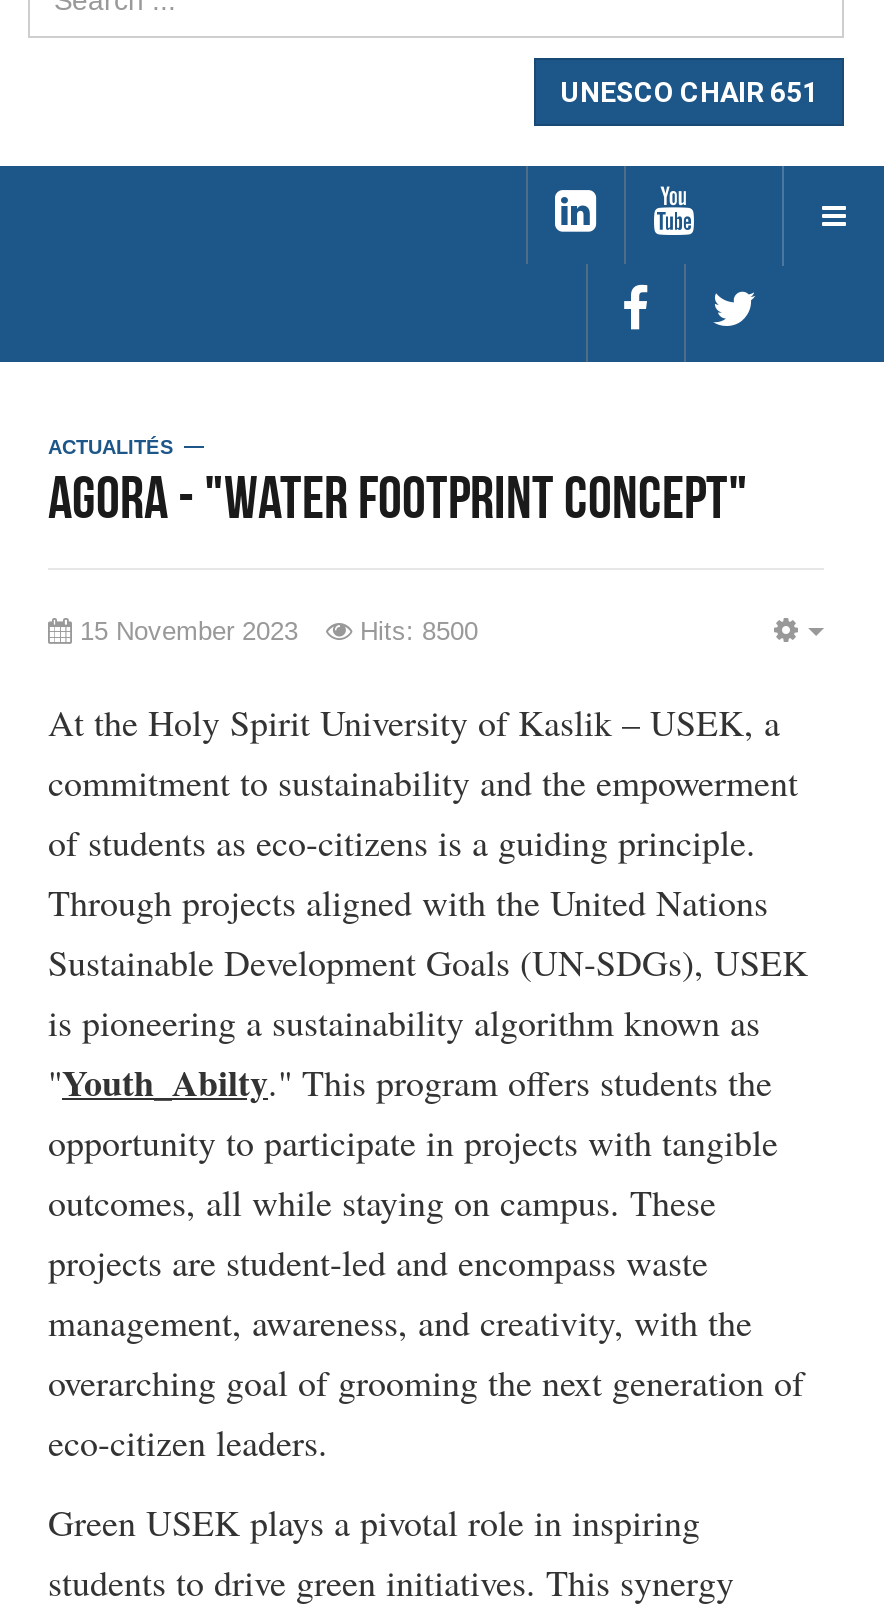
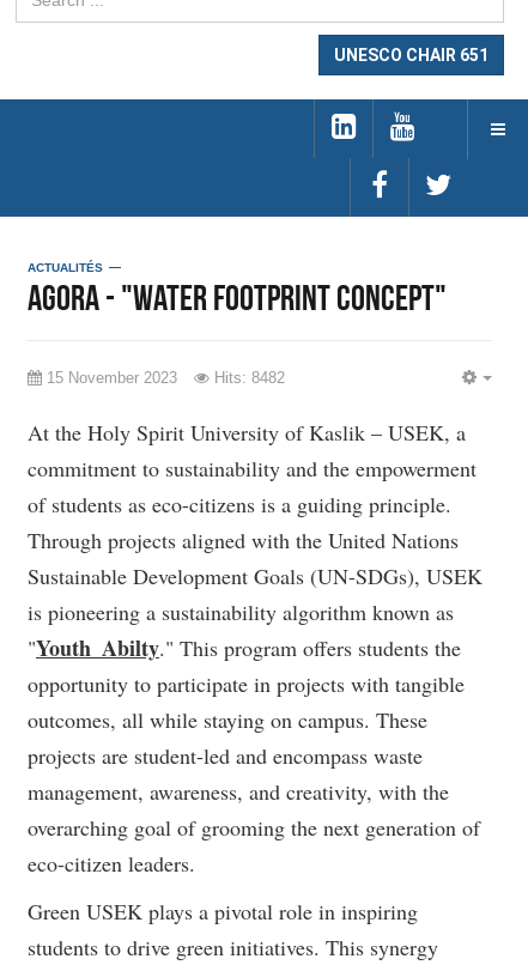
[360,615,478,645] Hits: 8500 -> [214,368,285,386] Hits: 8482

